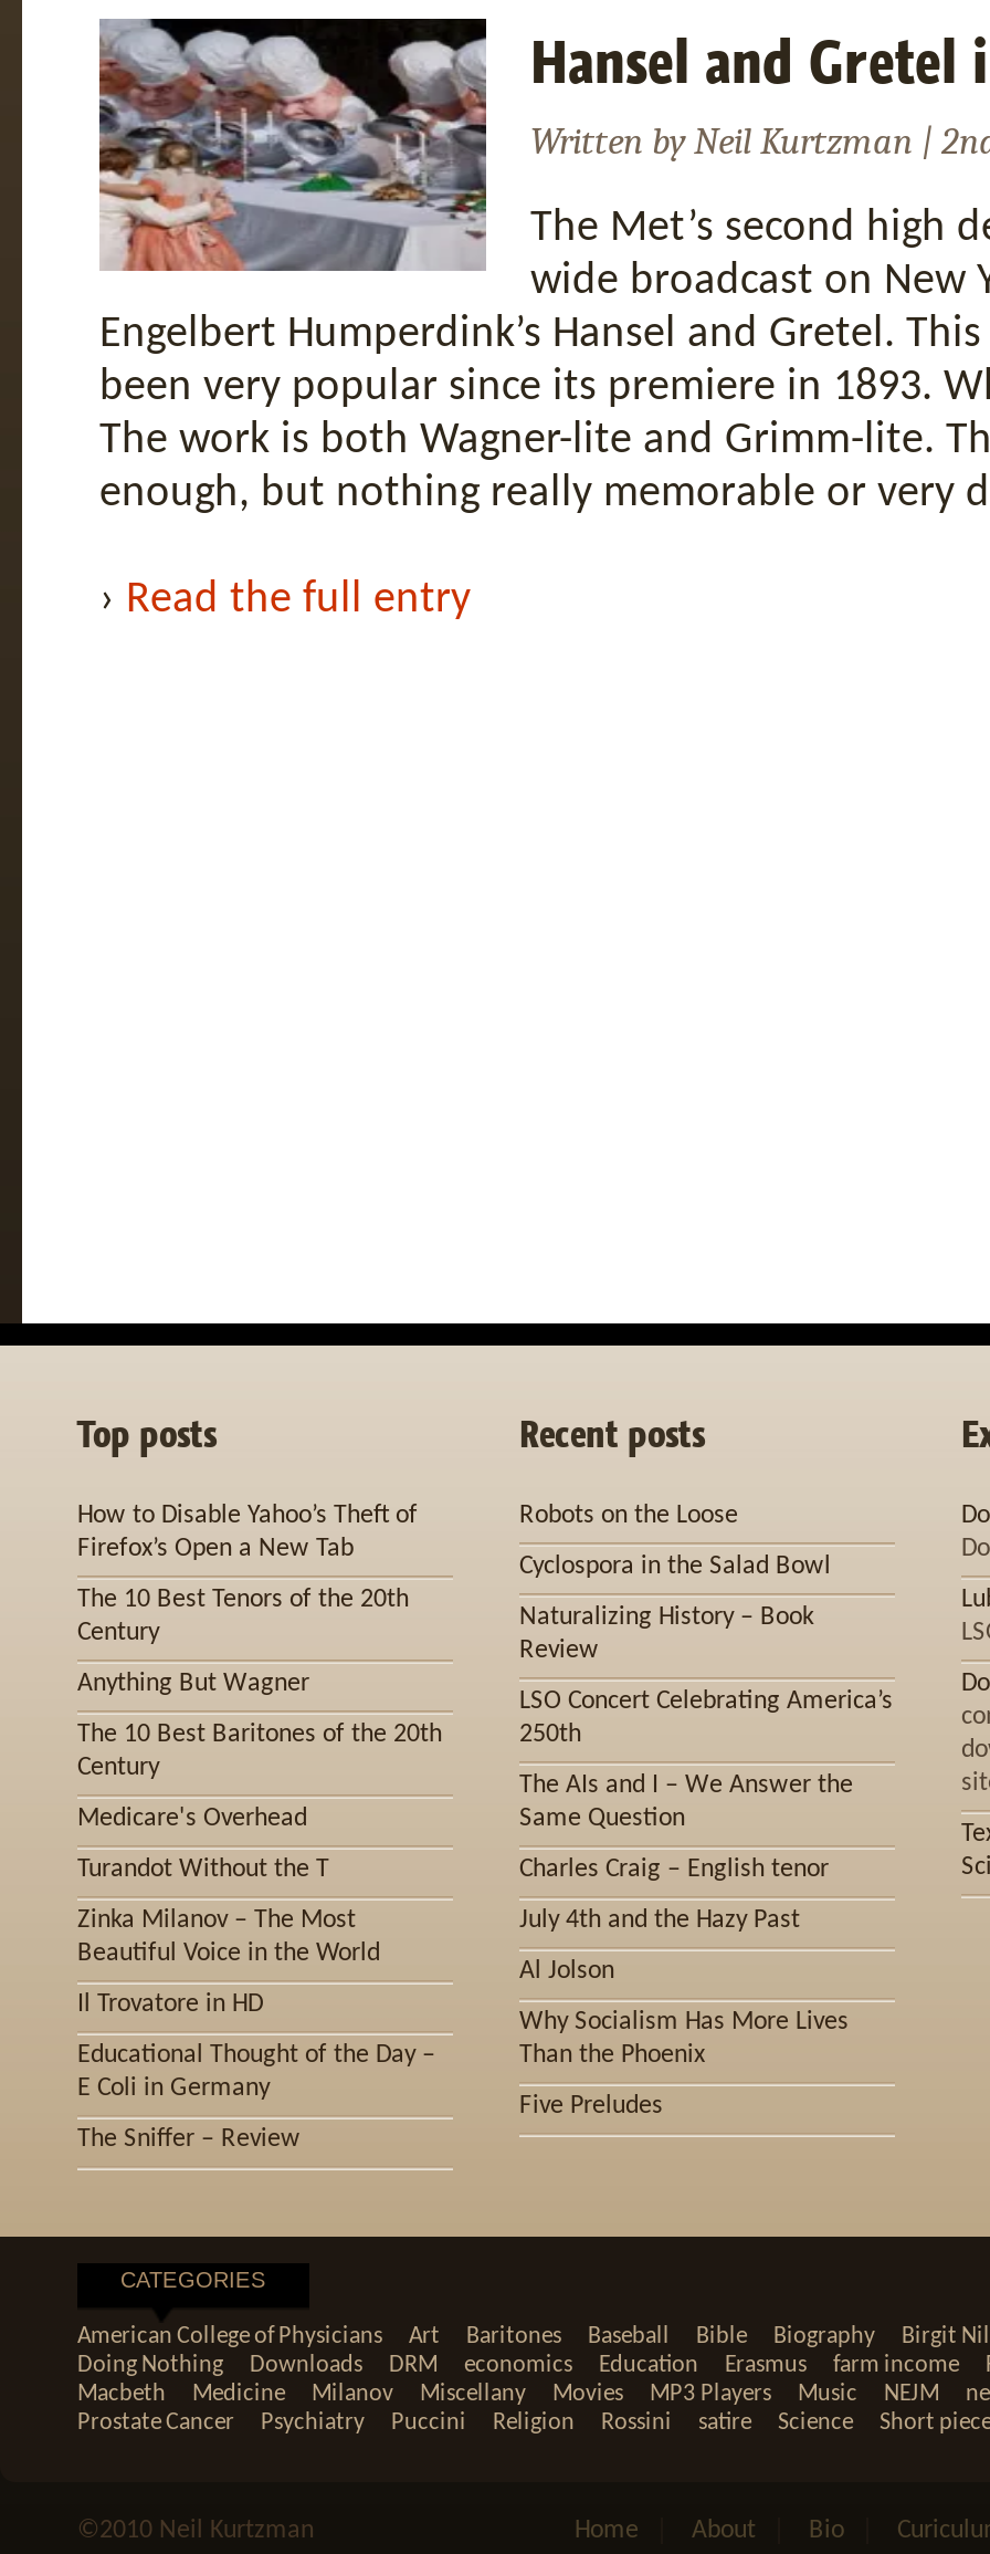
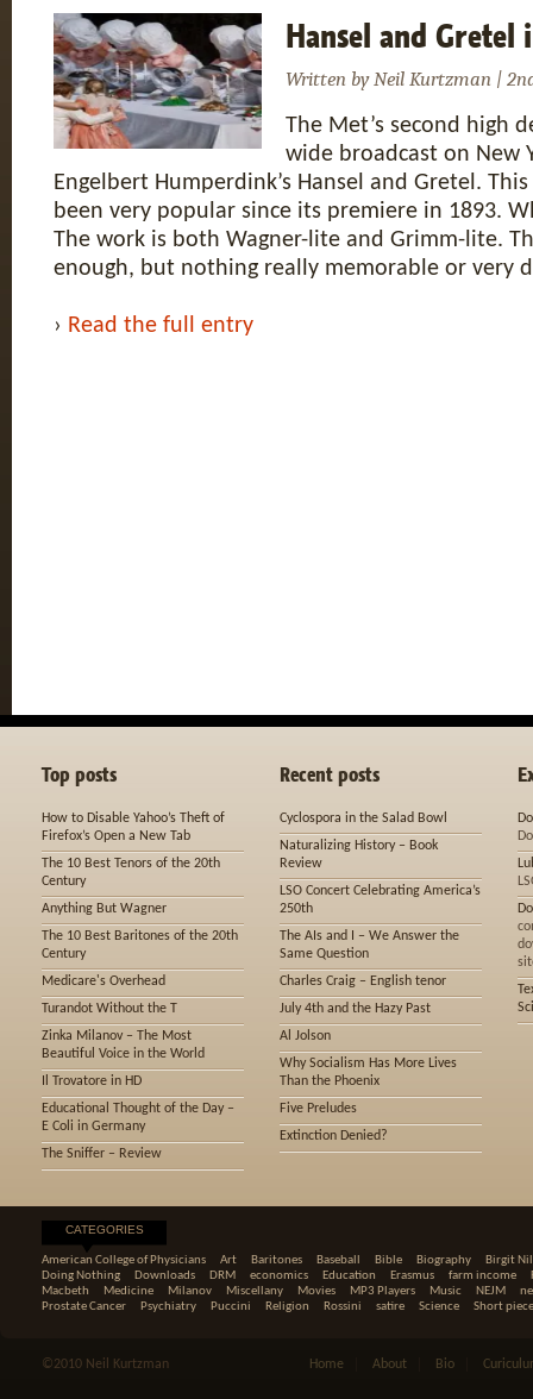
[519,1503,738,1529] Robots on the Loose -> none
moved [519,1553,893,2119] -> [280,811,481,1116]: Cyclospora in the Salad Bowl | Naturalizing History – Book | Review | ... | Than the Phoenix | Five Preludes
none -> [280,1129,388,1143] Extinction Denied?

